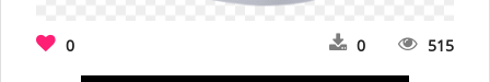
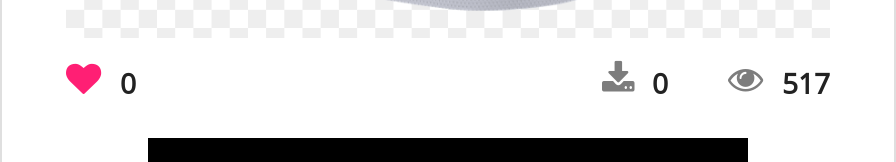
[428,35,454,56] 515 -> [782,64,830,102] 517

